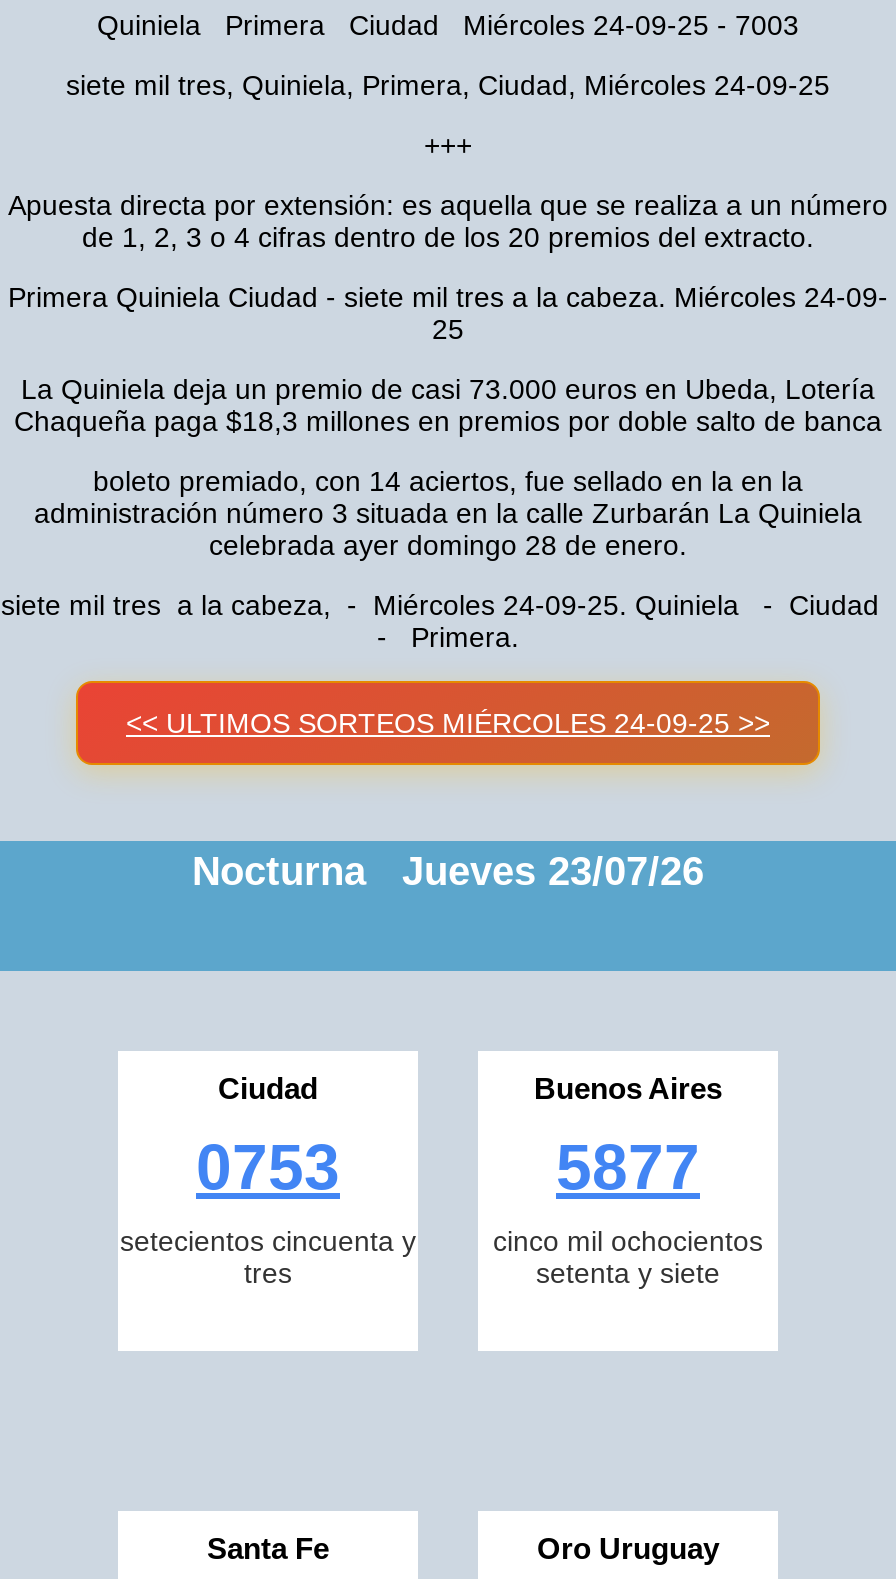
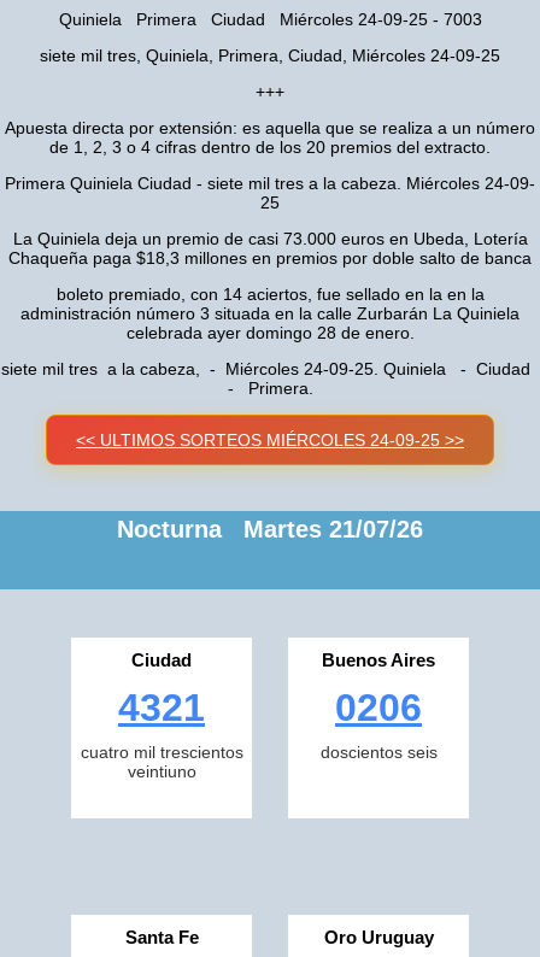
[192,849,704,893] Nocturna Jueves 23/07/26 -> [117,516,423,542] Nocturna Martes 21/07/26
[120,1131,416,1289] 0753 | setecientos cincuenta y | tres -> [80,686,243,781] 4321 | cuatro mil trescientos | veintiuno
[493,1131,763,1289] 5877 | cinco mil ochocientos | setenta y siete -> [320,686,437,762] 0206 | doscientos seis

